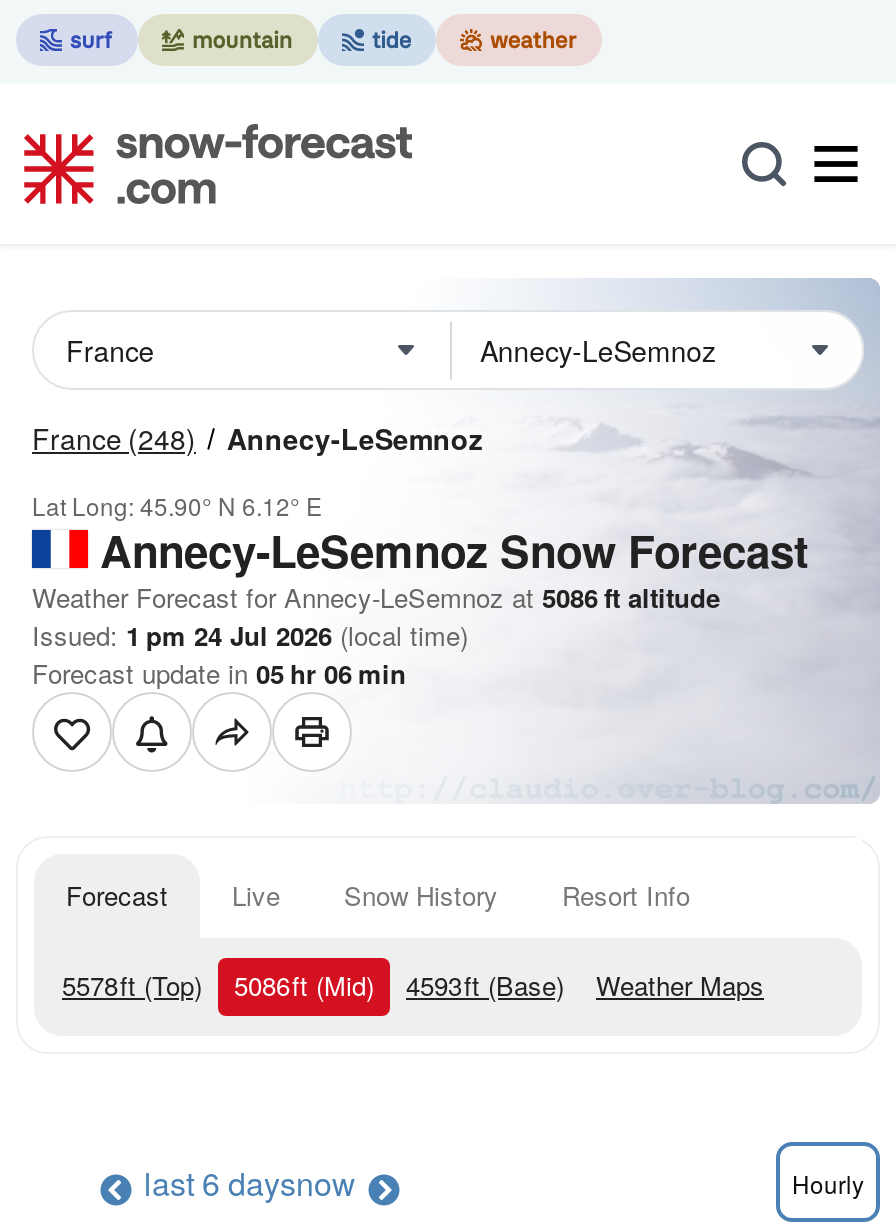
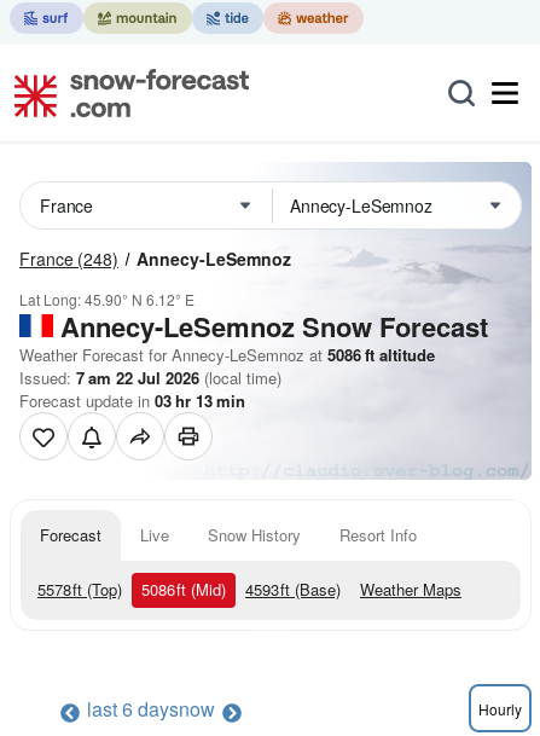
[32,616,468,654] Issued: 1 pm 24 Jul 2026 (local time) -> [19,366,281,389] Issued: 7 am 22 Jul 2026 (local time)
[32,654,406,692] Forecast update in 05 hr 06 min -> [19,389,245,412] Forecast update in 03 hr 13 min

